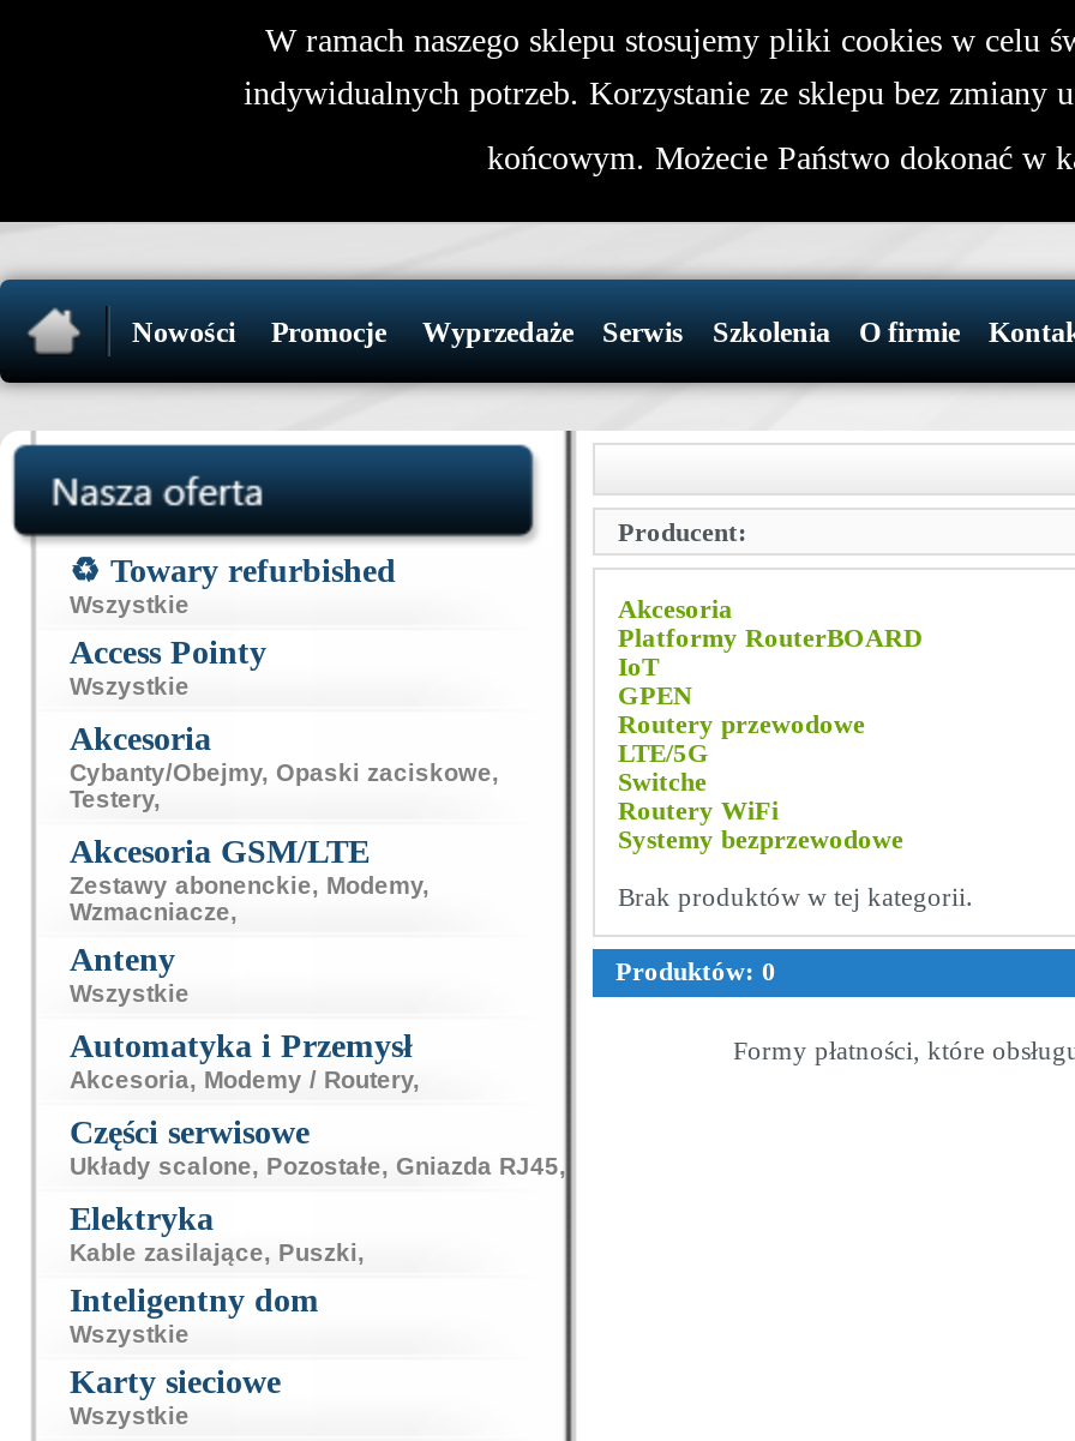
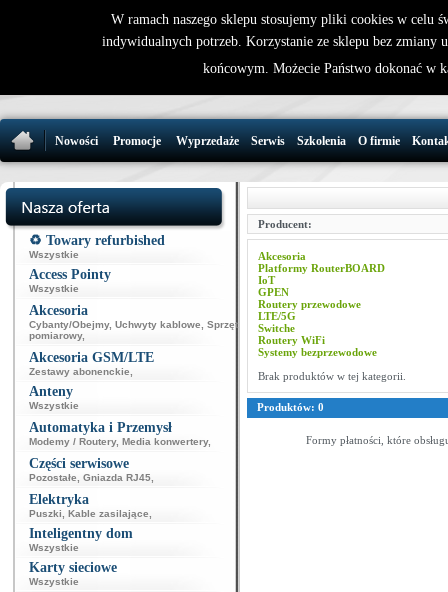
[70,759,499,812] Cybanty/Obejmy, Opaski zaciskowe, | Testery, -> [29,319,238,341] Cybanty/Obejmy, Uchwyty kablowe, Sprzęt | pomiarowy,
[70,872,430,925] Zestawy abonenckie, Modemy, | Wzmacniacze, -> [29,366,133,377] Zestawy abonenckie,
[70,1067,420,1093] Akcesoria, Modemy / Routery, -> [29,436,211,447] Modemy / Routery, Media konwertery,
[70,1153,566,1179] Układy scalone, Pozostałe, Gniazda RJ45, -> [29,472,154,483] Pozostałe, Gniazda RJ45,
[70,1239,365,1266] Kable zasilające, Puszki, -> [29,508,152,519] Puszki, Kable zasilające,

